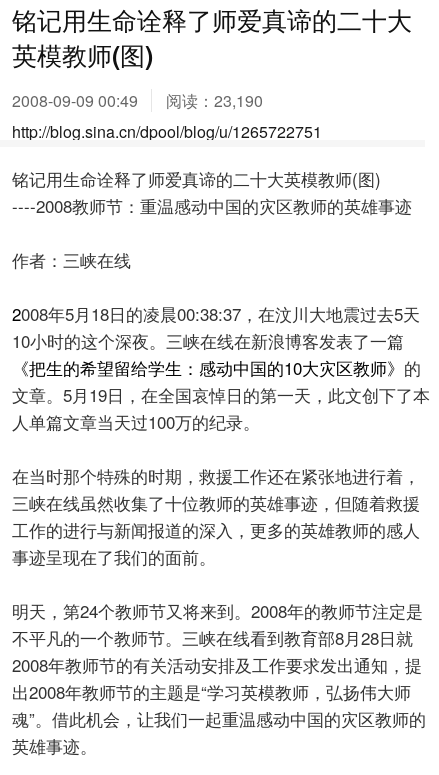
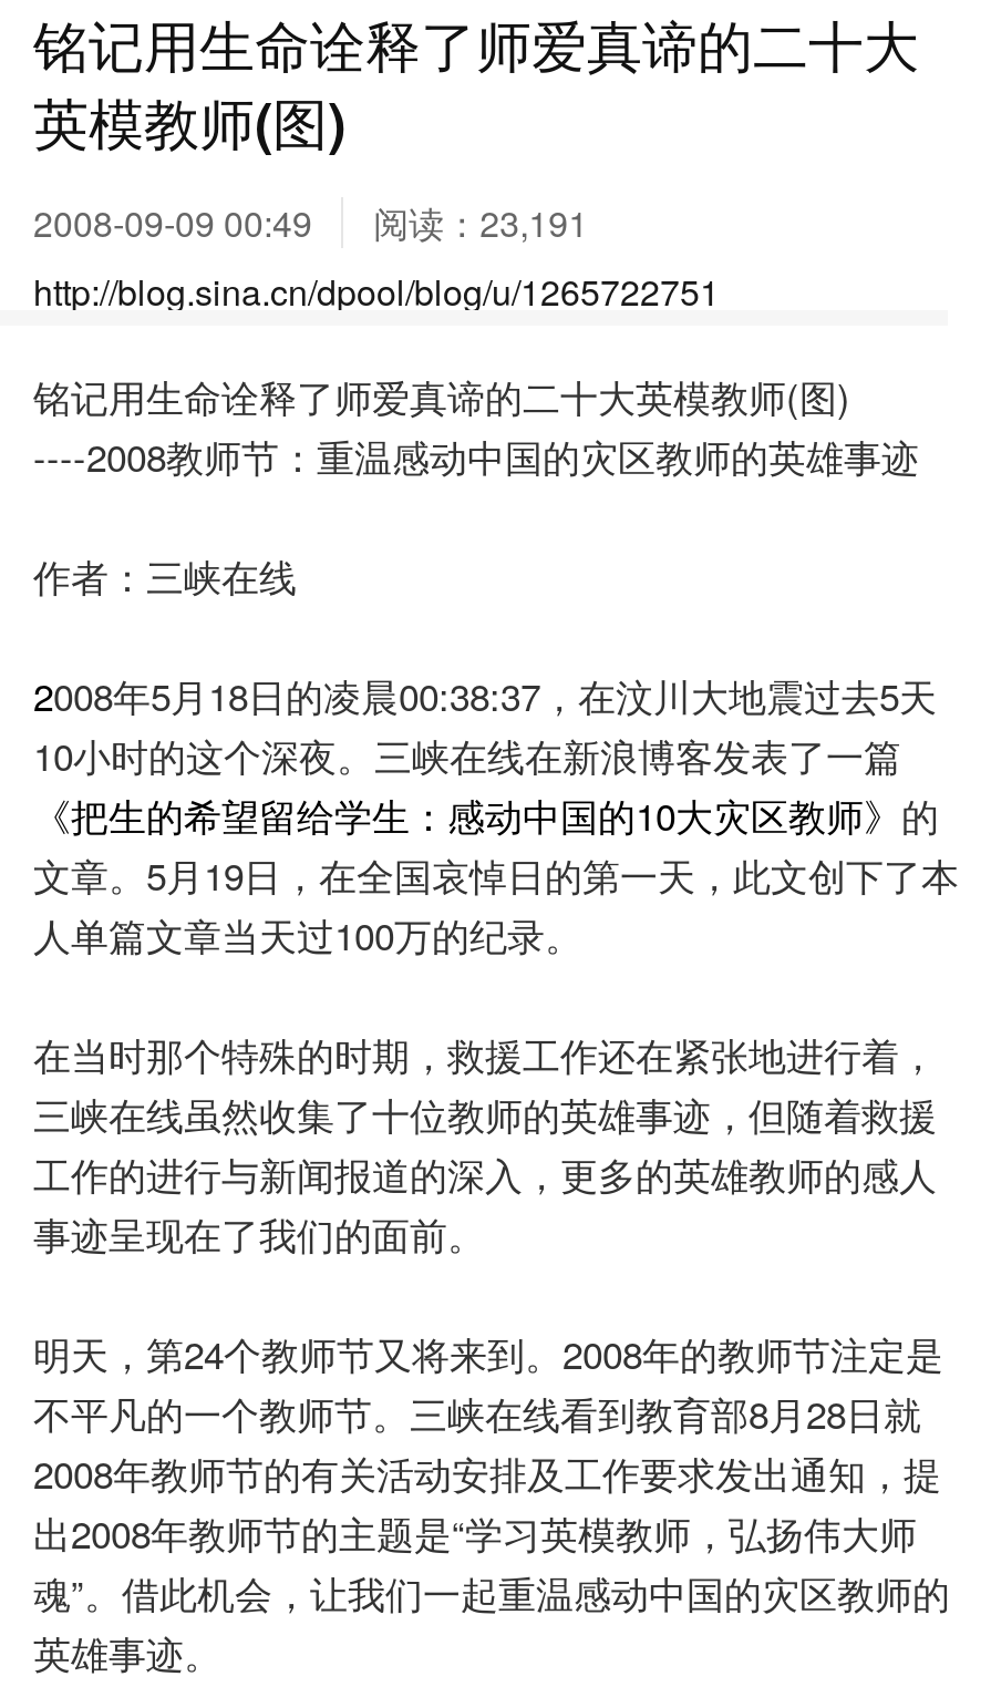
[12,89,263,112] 2008-09-09 00:49 阅读：23,190 -> [33,197,588,248] 2008-09-09 00:49 阅读：23,191

